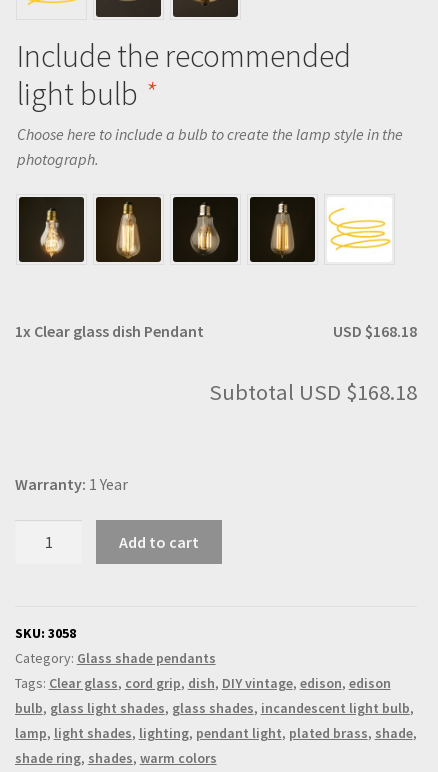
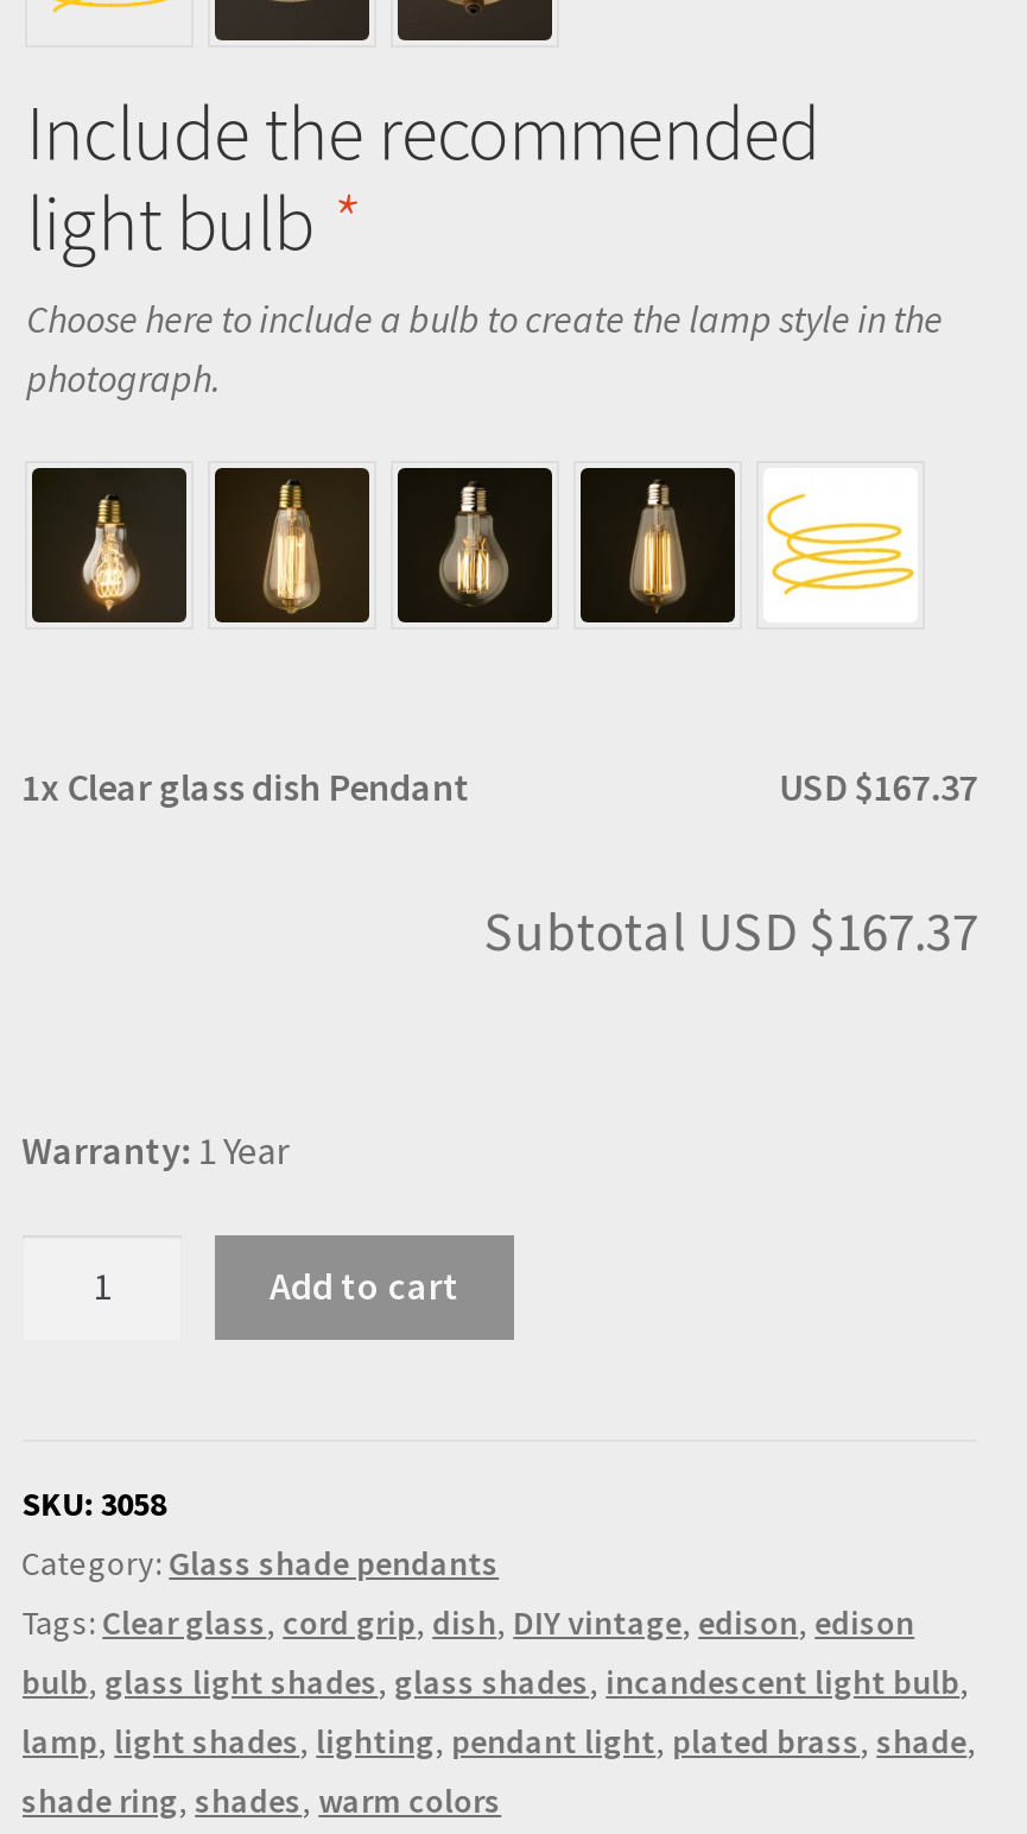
[333,321,417,341] USD $168.18 -> [779,763,978,810] USD $167.37
[209,378,417,406] Subtotal USD $168.18 -> [484,898,978,965] Subtotal USD $167.37

